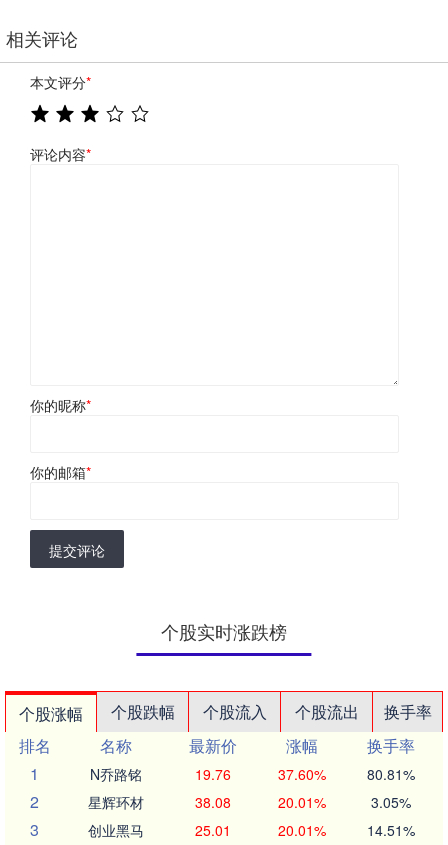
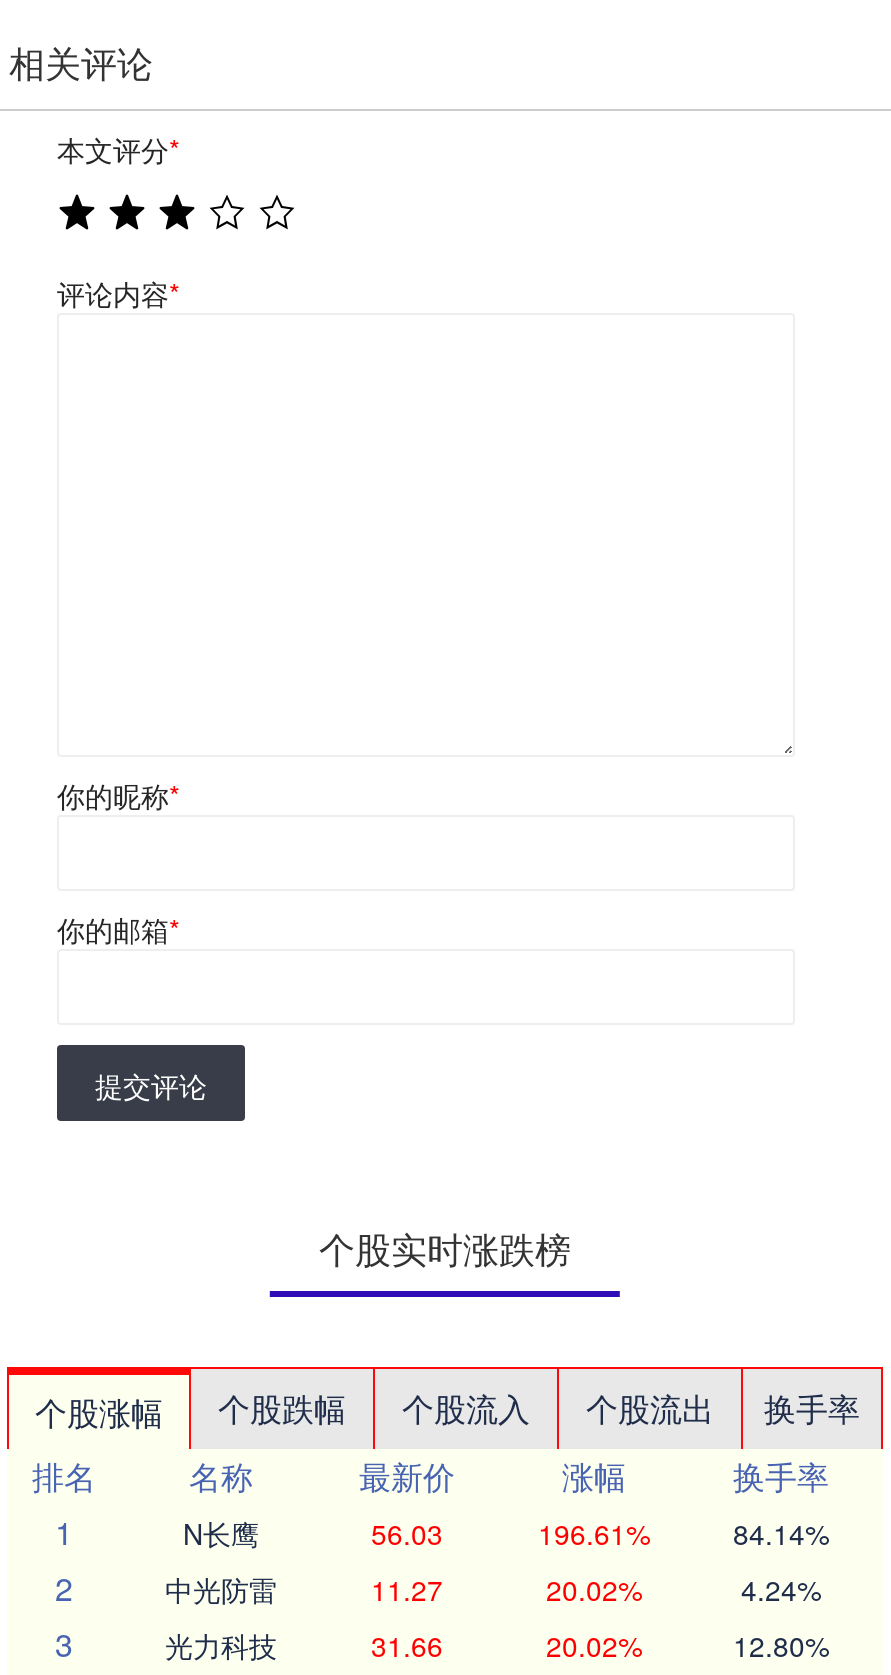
[90,764,414,784] N乔路铭 | 19.76 | 37.60% | 80.81% -> [183,1513,829,1553] N长鹰 | 56.03 | 196.61% | 84.14%
[88,792,410,812] 星辉环材 | 38.08 | 20.01% | 3.05% -> [165,1569,821,1609] 中光防雷 | 11.27 | 20.02% | 4.24%
[88,820,414,840] 创业黑马 | 25.01 | 20.01% | 14.51% -> [165,1625,829,1665] 光力科技 | 31.66 | 20.02% | 12.80%

